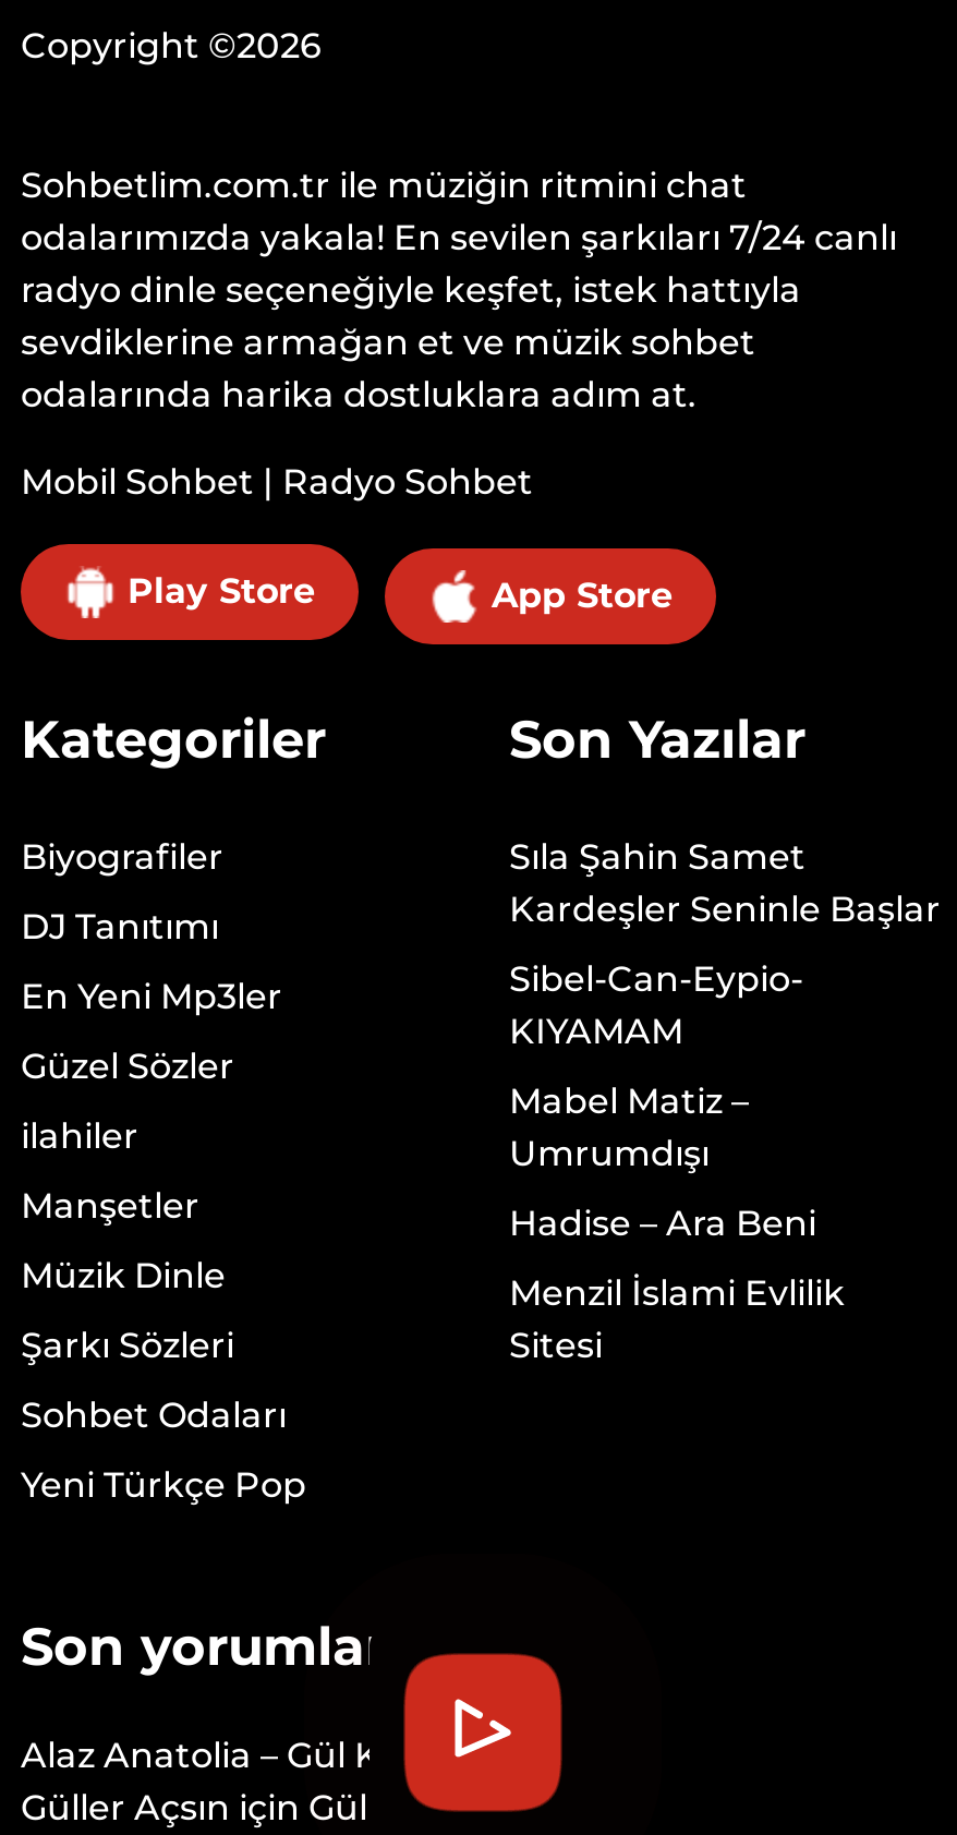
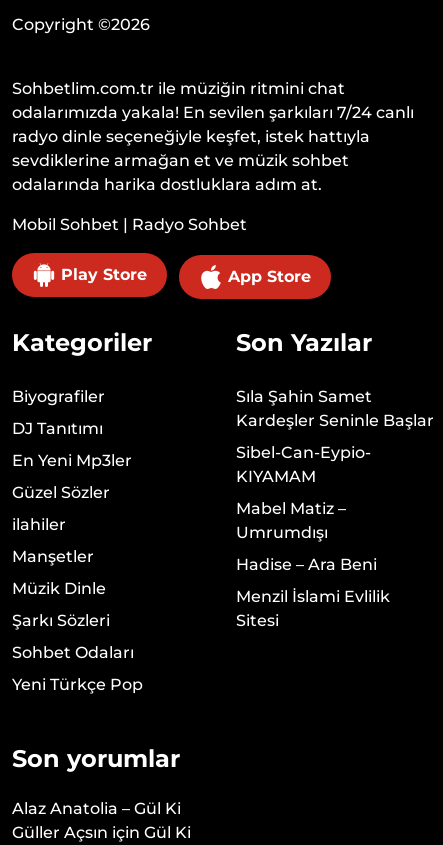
[402,1652,564,1813] [image] -> none

